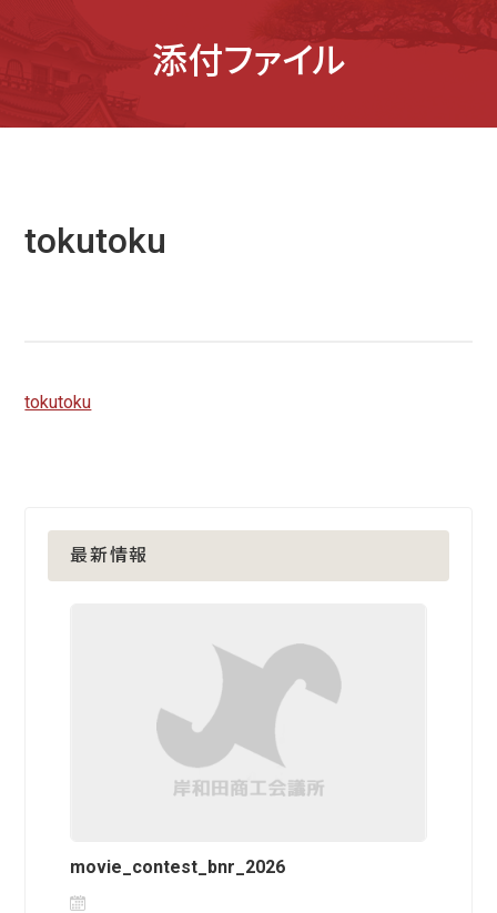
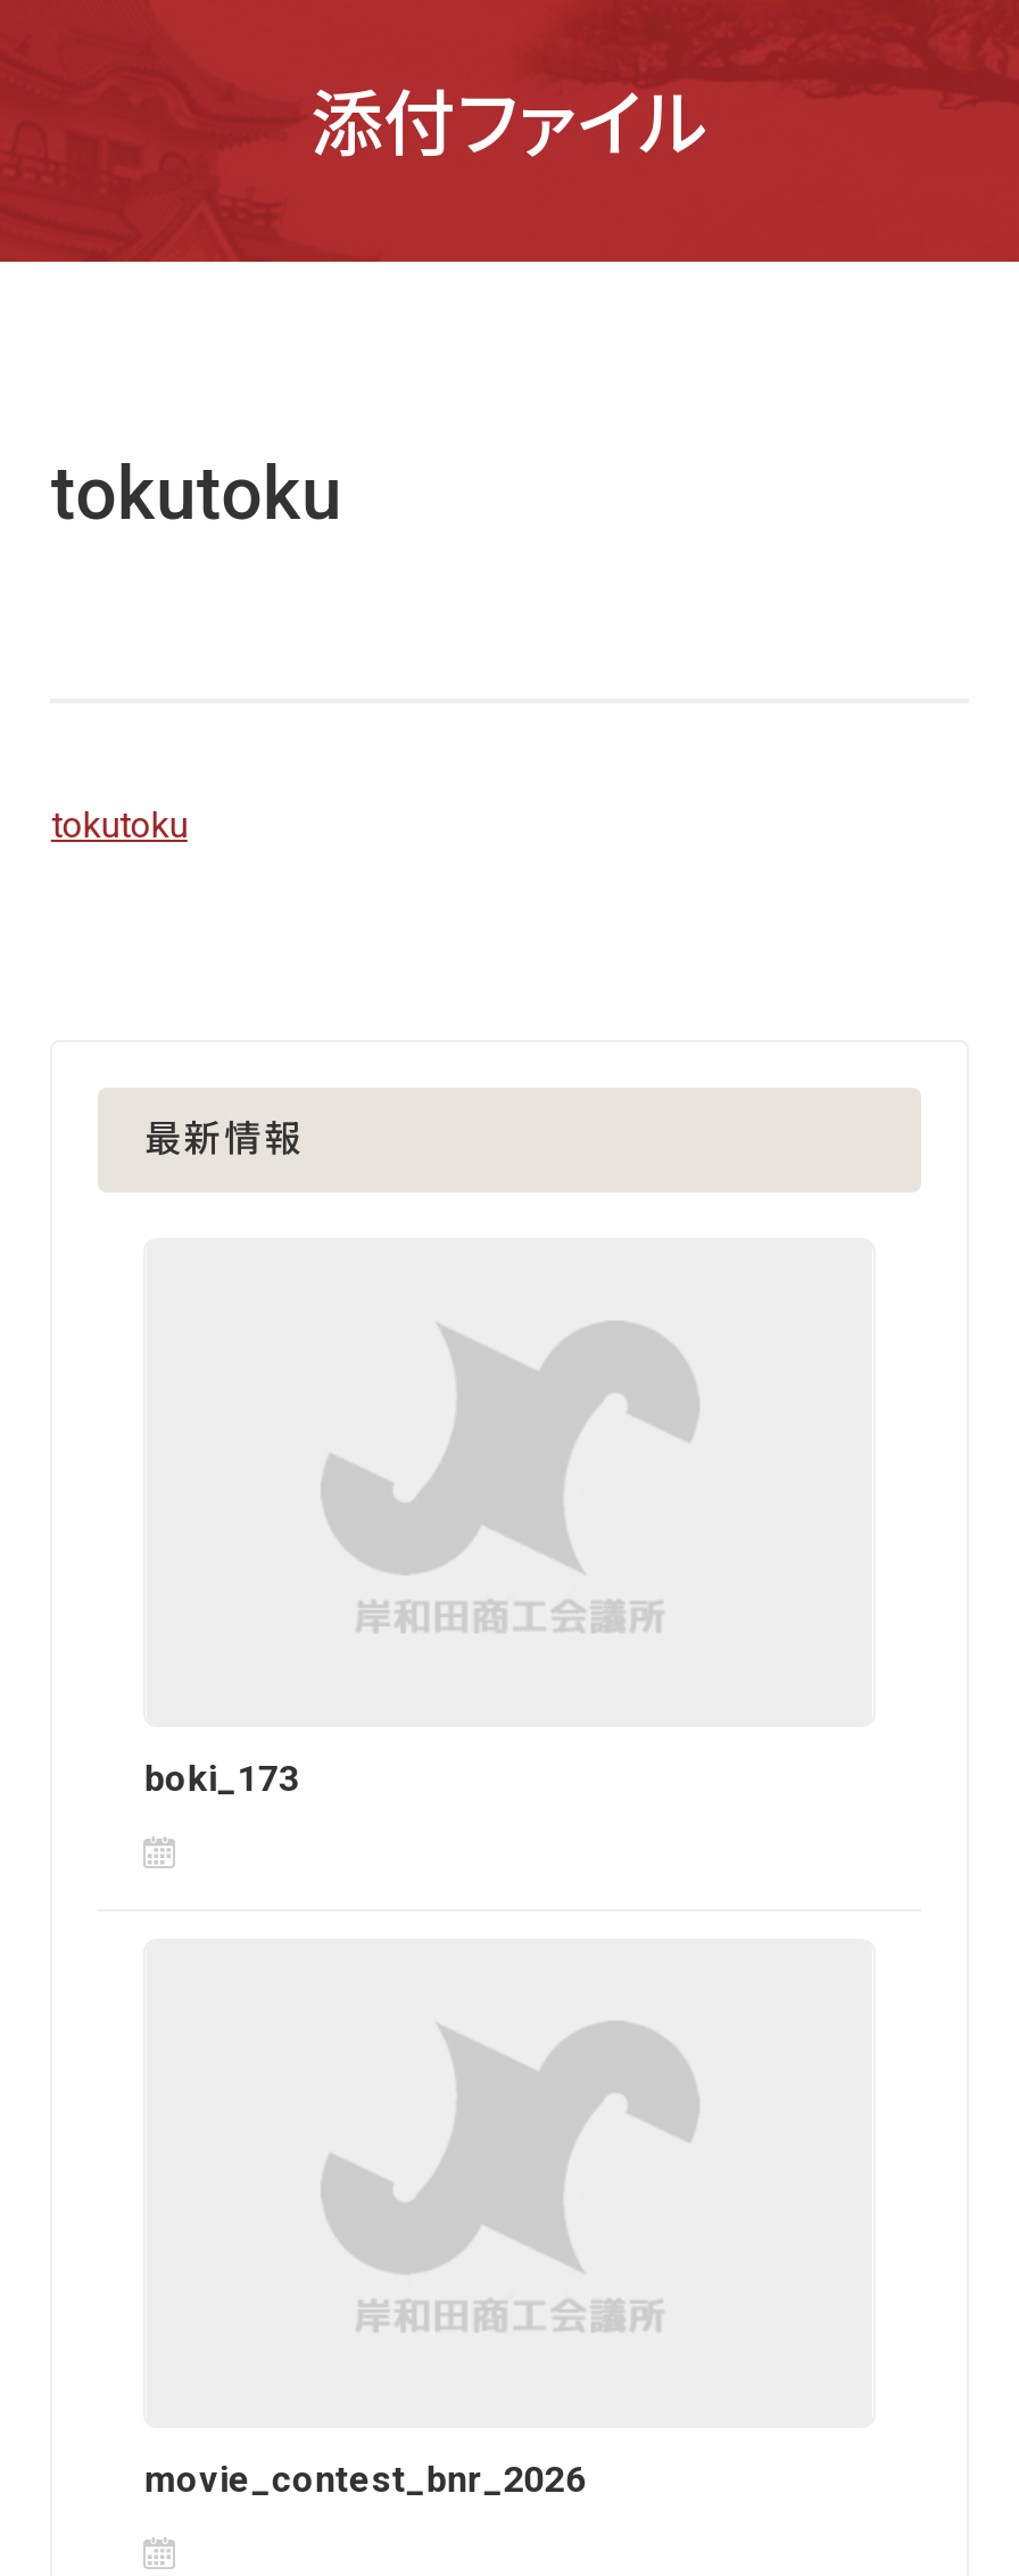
none -> [144,1756,299,1800] boki_173

